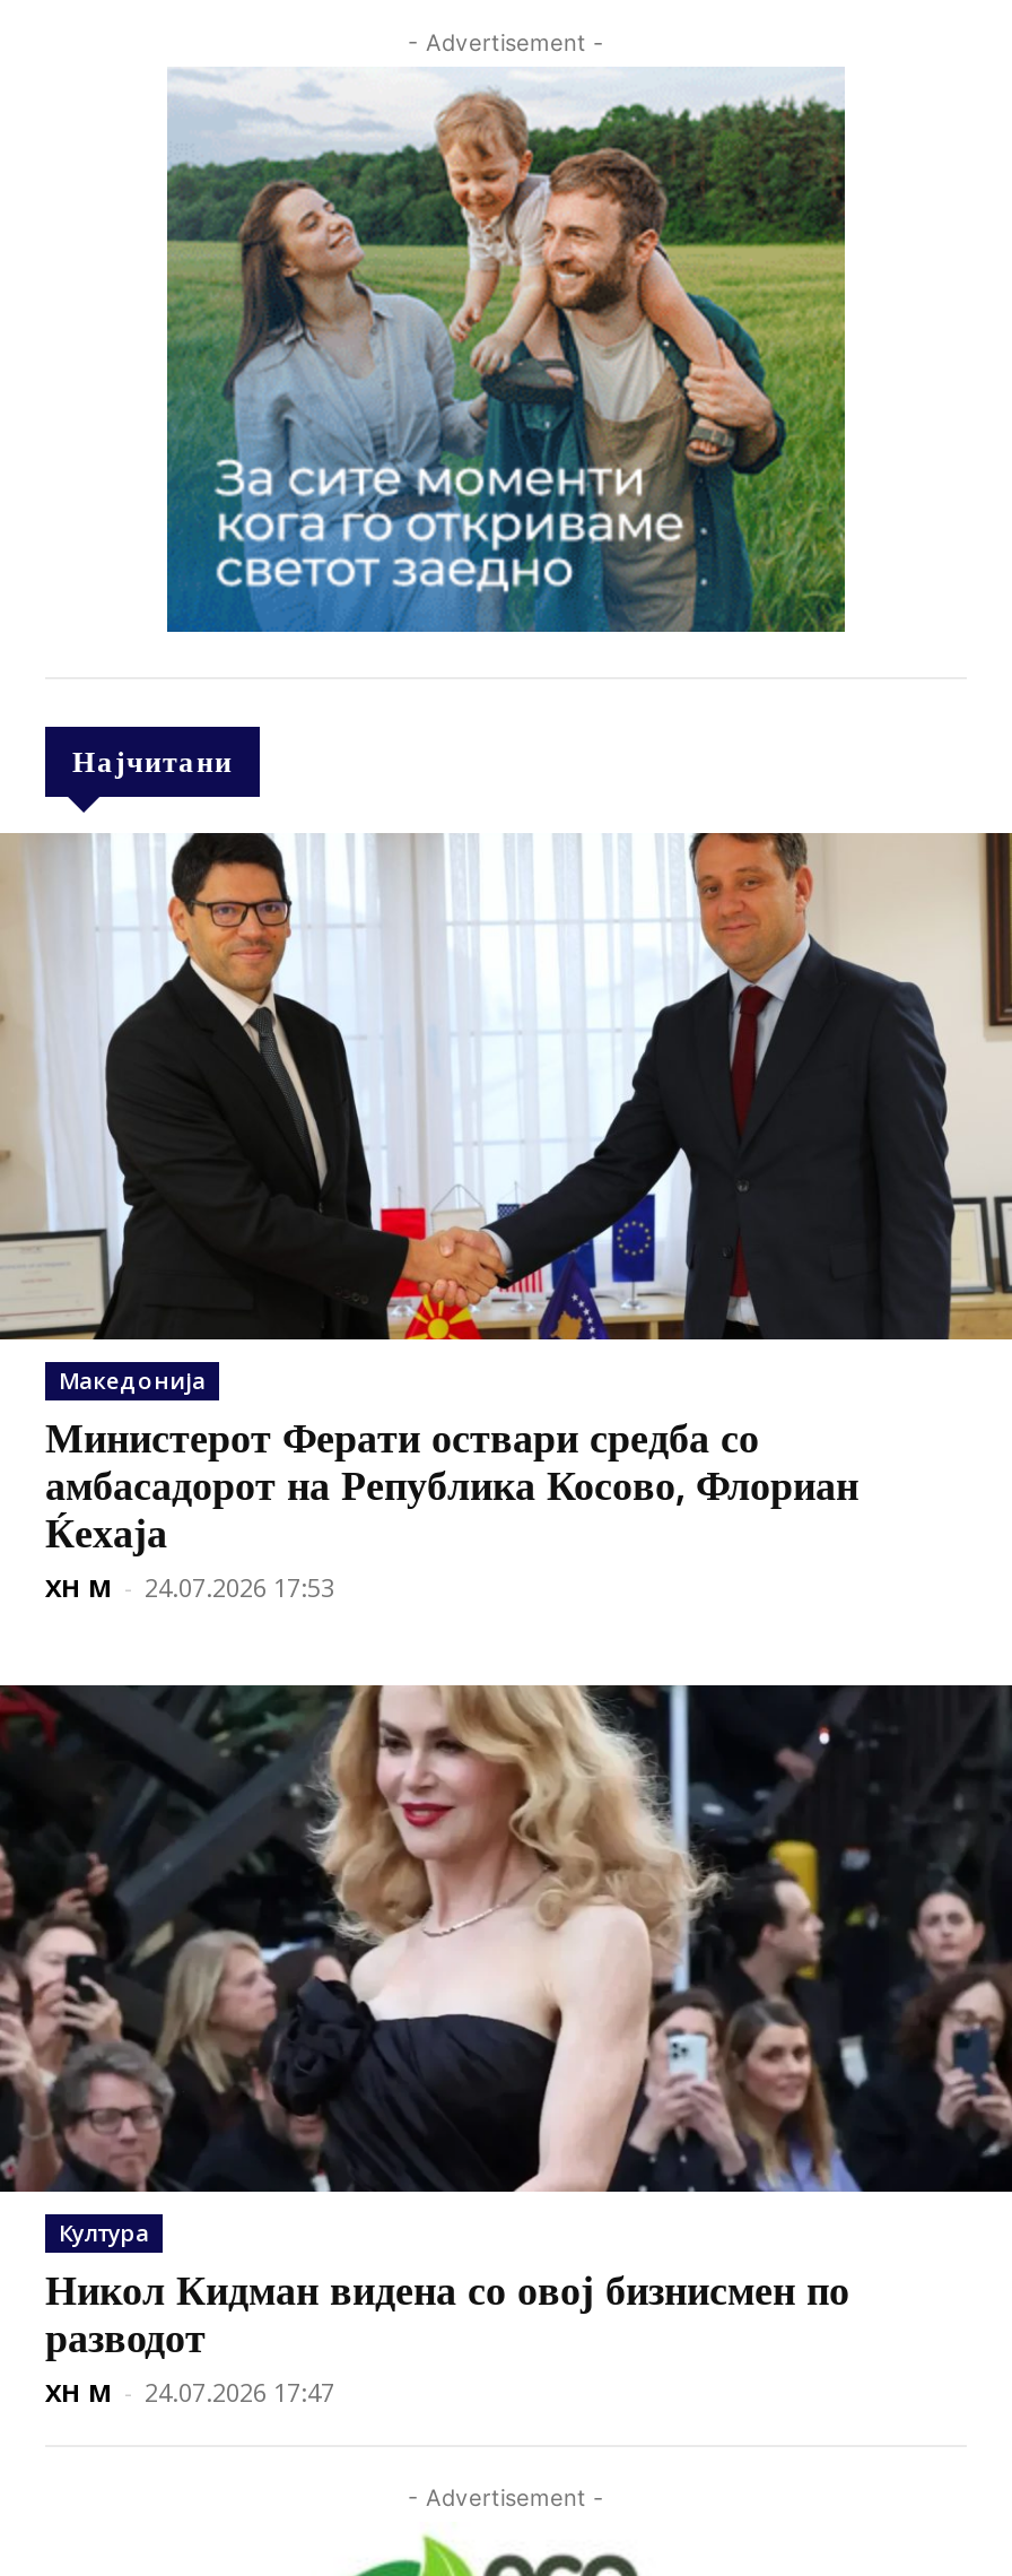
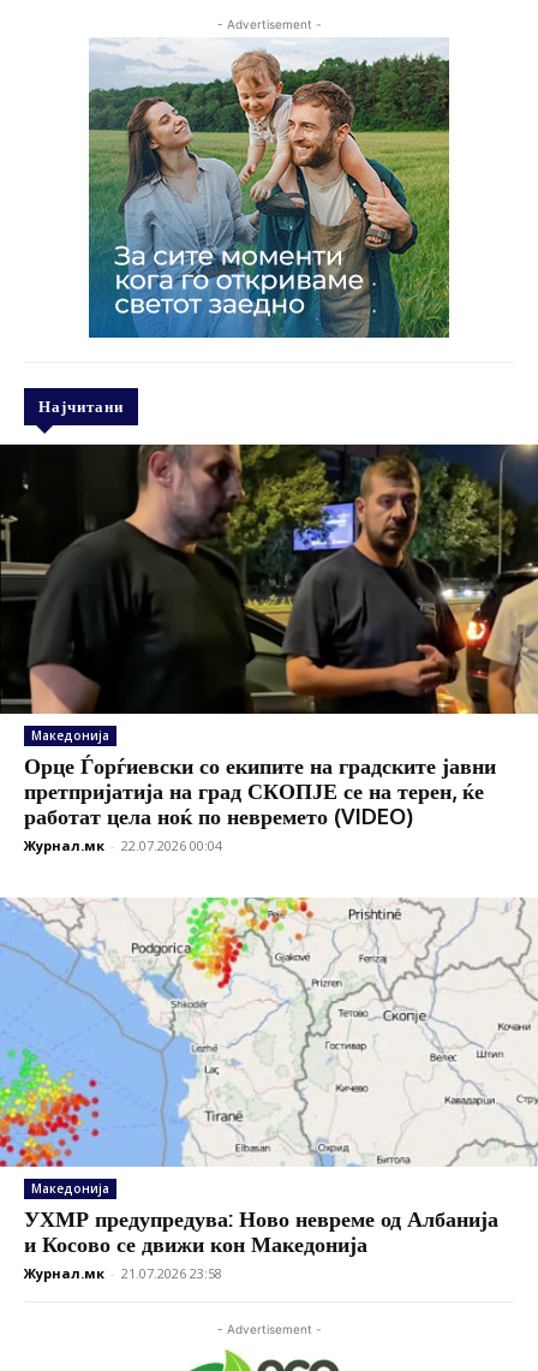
[7,831,1005,1605] [image] | Министерот Ферати оствари средба со | амбасадорот на Република Косово, Флориан | Ќехаја | XH M - 24.07.2026 17:53 -> [4,443,534,855] [image] | Орце Ѓорѓиевски со екипите на градските јавни | претпријатија на град СКОПЈЕ се на терен, ќе | работат цела ноќ по невремето (VIDEO) | Журнал.мк - 22.07.2026 00:04
[7,1683,1005,2409] [image] | Култура | Никол Кидман видена со овој бизнисмен по | разводот | XH M - 24.07.2026 17:47 -> [4,898,534,1282] [image] | Македонија | УХМР предупредува: Ново невреме од Албанија | и Косово се движи кон Македонија | Журнал.мк - 21.07.2026 23:58

